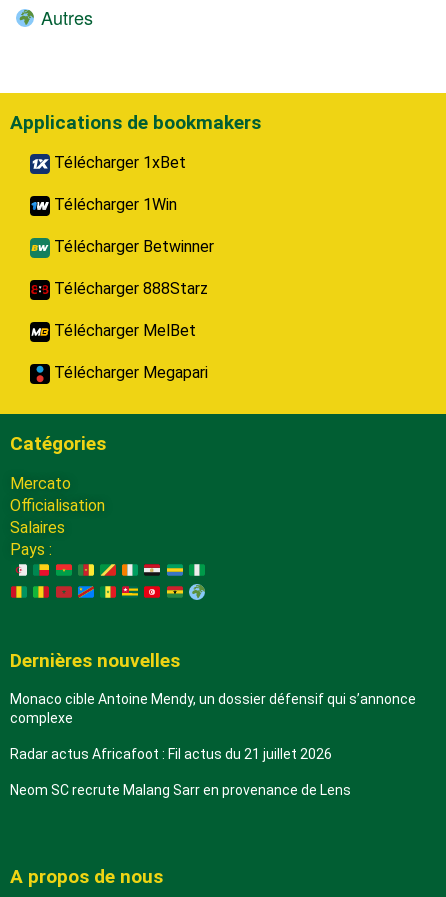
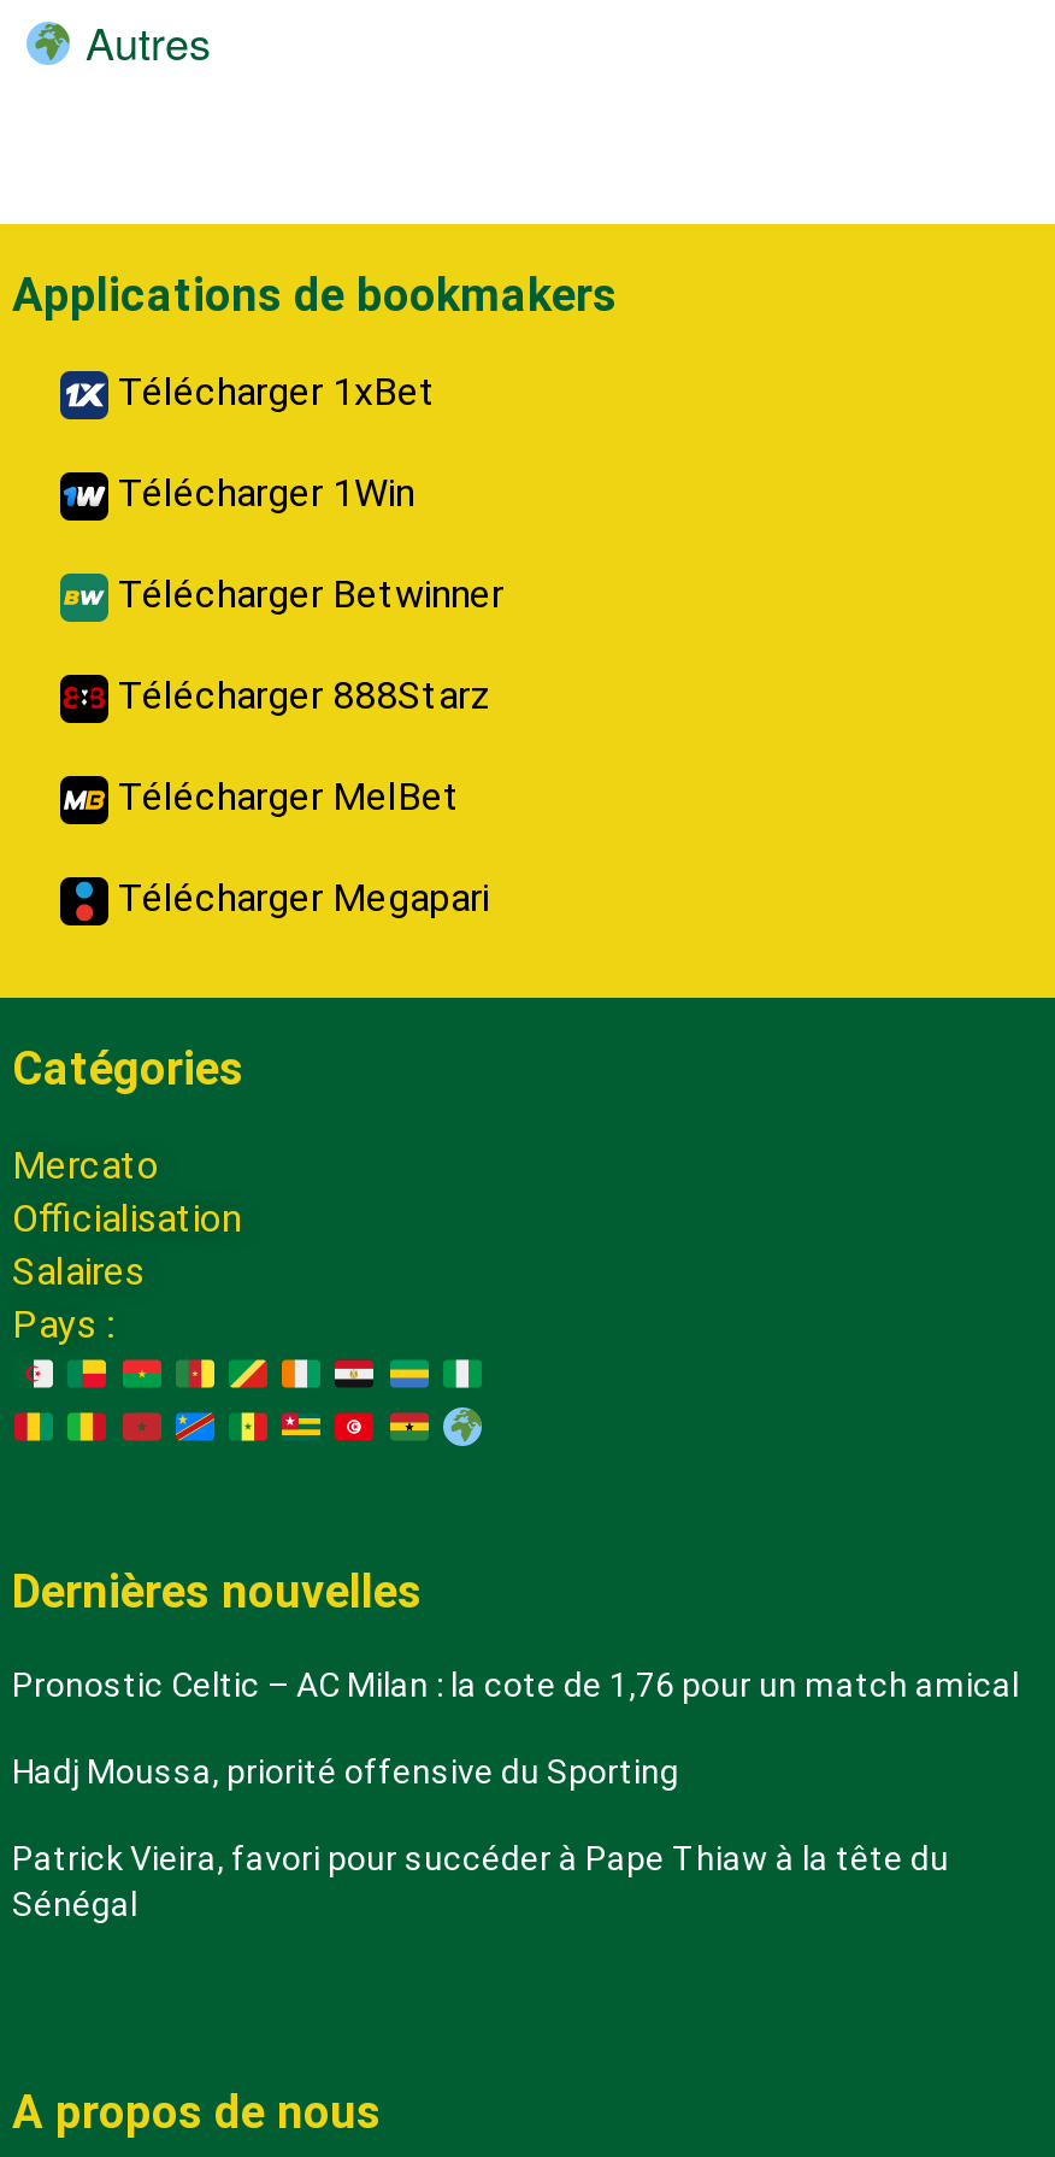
[10,691,416,726] Monaco cible Antoine Mendy, un dossier défensif qui s’annonce | complexe -> [12,1665,1019,1704] Pronostic Celtic – AC Milan : la cote de 1,76 pour un match amical
[10,746,332,762] Radar actus Africafoot : Fil actus du 21 juillet 2026 -> [12,1752,679,1790] Hadj Moussa, priorité offensive du Sporting
[10,782,351,798] Neom SC recrute Malang Sarr en provenance de Lens -> [12,1839,949,1923] Patrick Vieira, favori pour succéder à Pape Thiaw à la tête du | Sénégal

